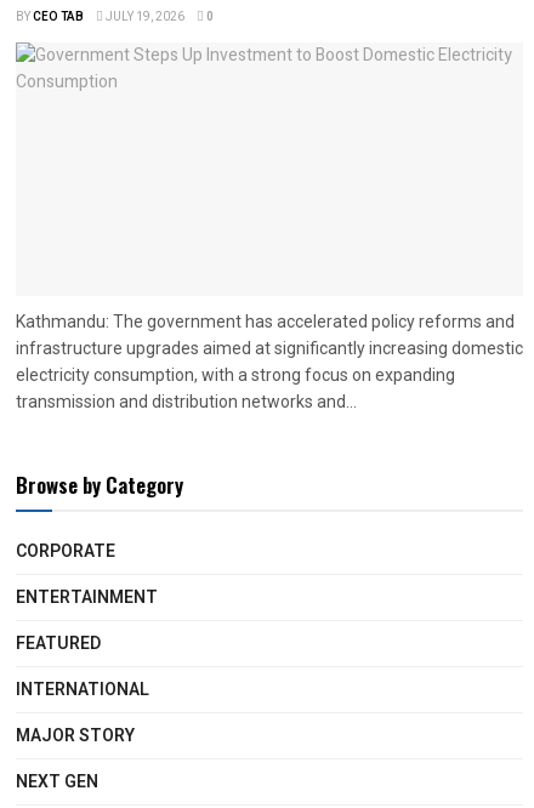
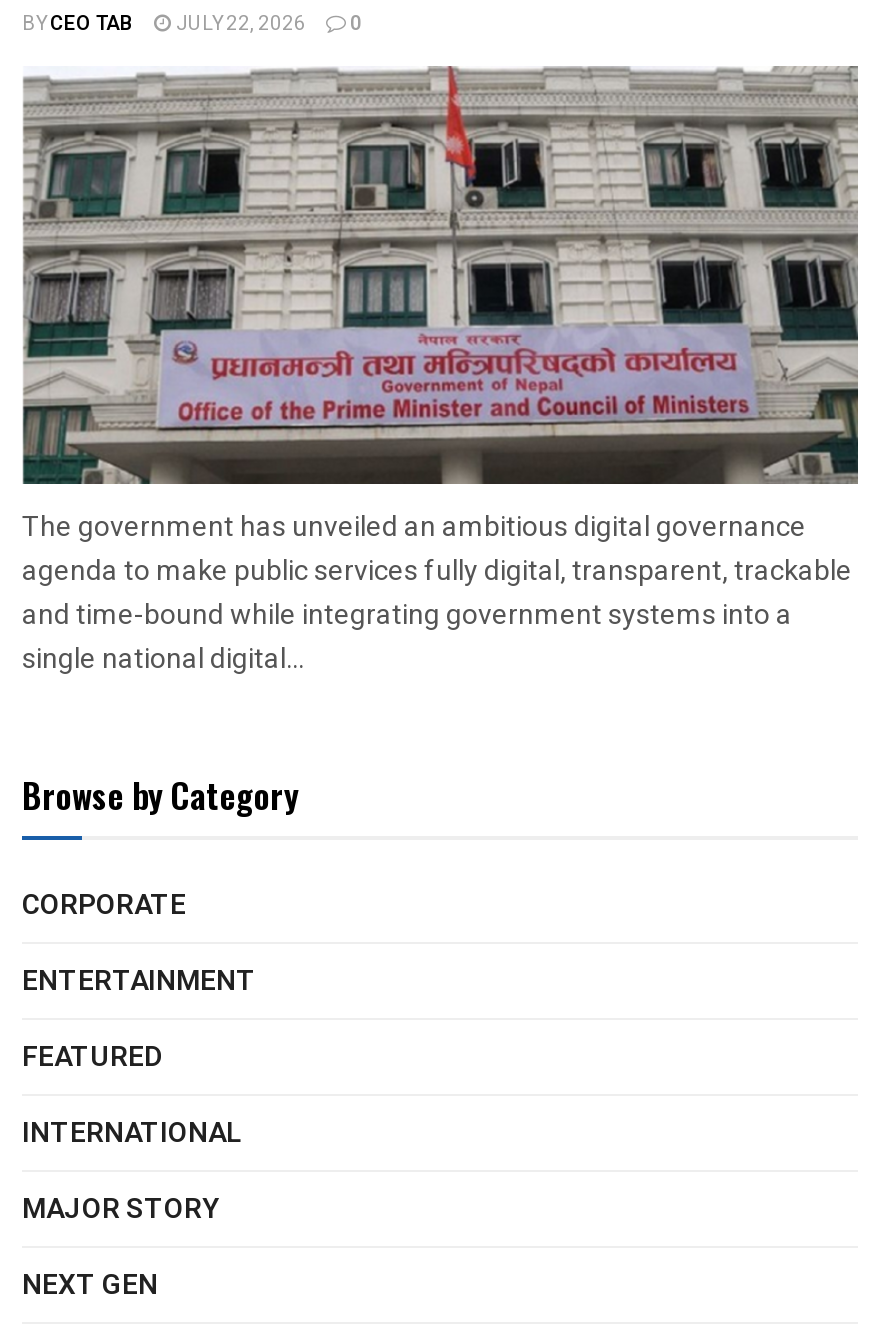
[103,8,184,25] JULY 19, 2026 -> [172,10,306,38] JULY 22, 2026
none -> [20,65,860,487] [image]
[16,311,523,411] Kathmandu: The government has accelerated policy reforms and | infrastructure upgrades aimed at significantly increasing domestic | electricity consumption, with a strong focus on expanding | transmission and distribution networks and... -> [22,510,852,674] The government has unveiled an ambitious digital governance | agenda to make public services fully digital, transparent, trackable | and time-bound while integrating government systems into a | single national digital...

